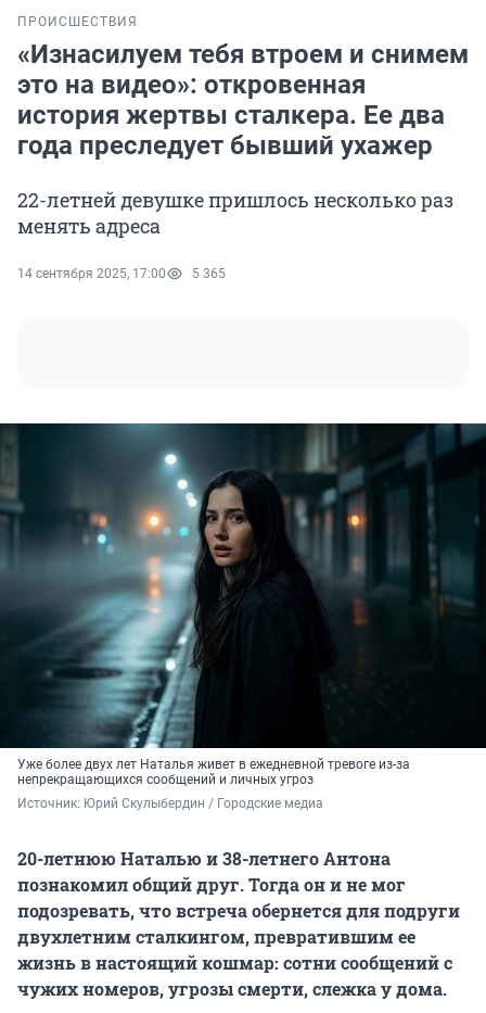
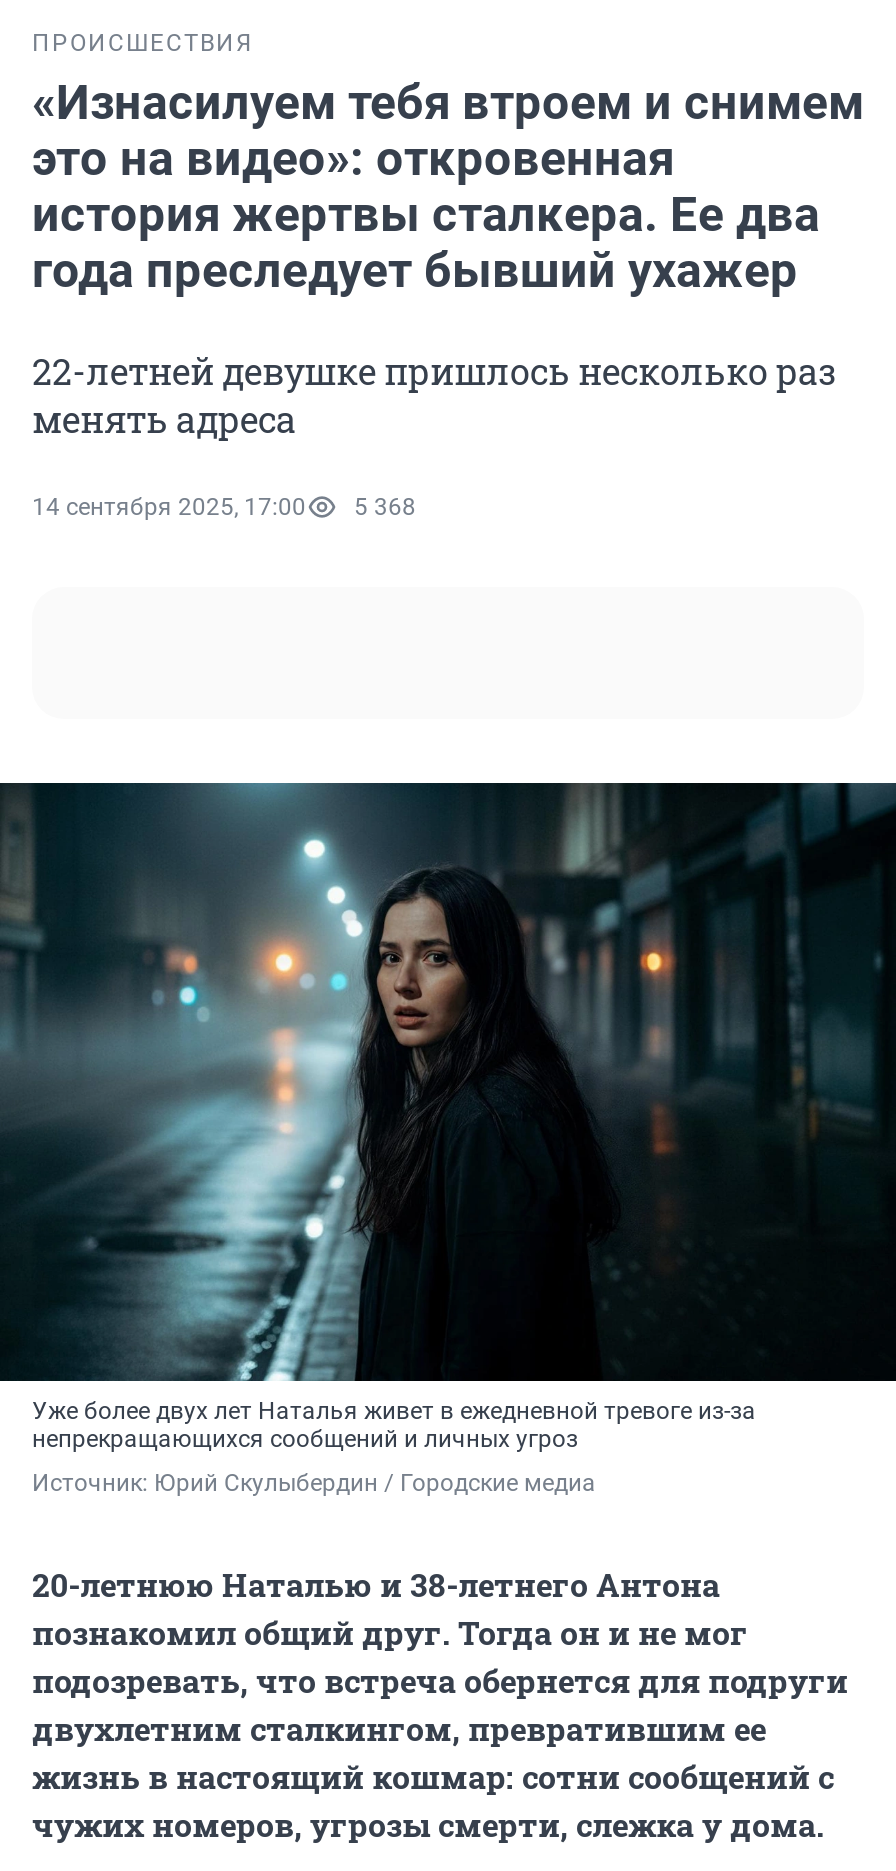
[17,266,226,281] 14 сентября 2025, 17:00 5 365 -> [32,493,416,521] 14 сентября 2025, 17:00 5 368

